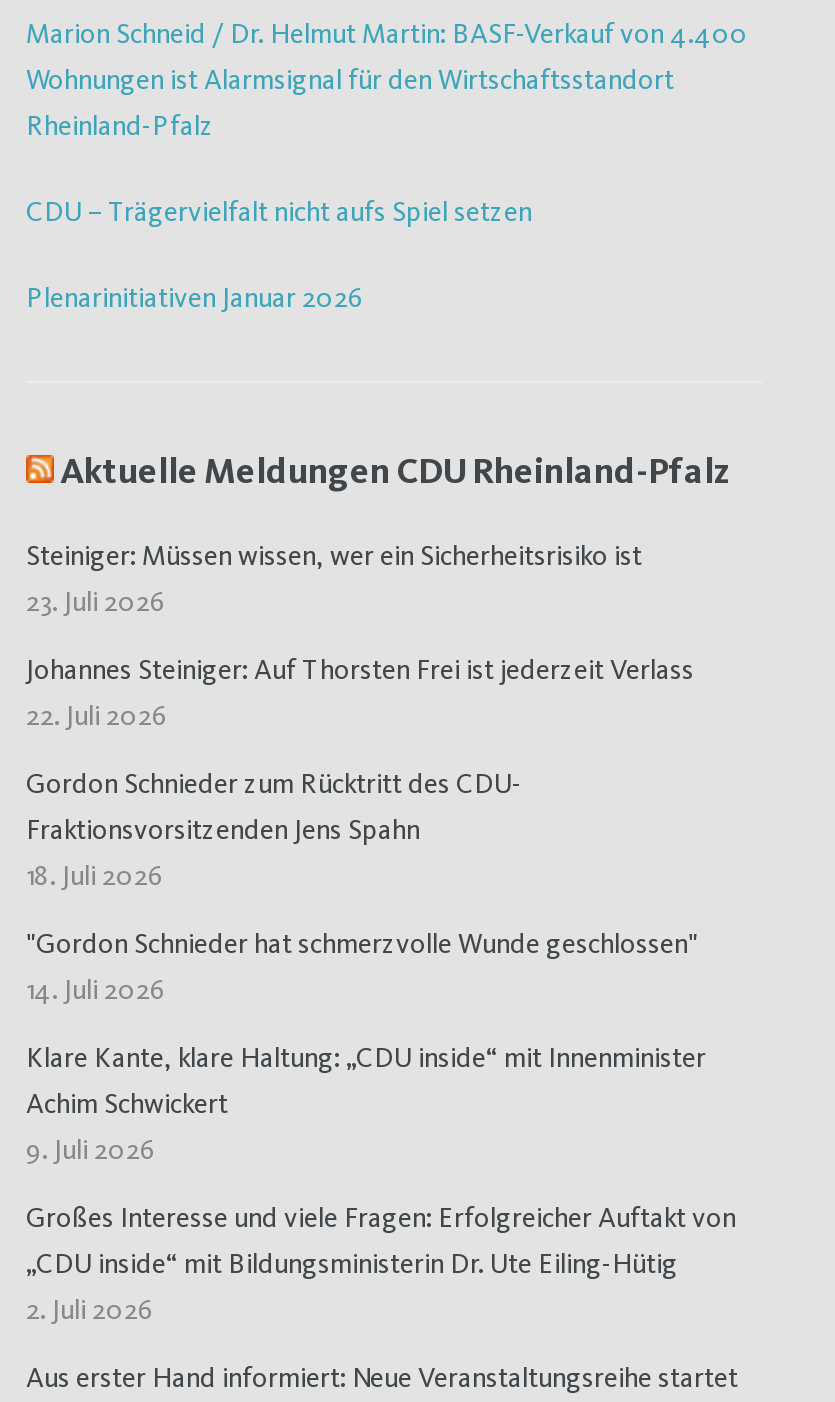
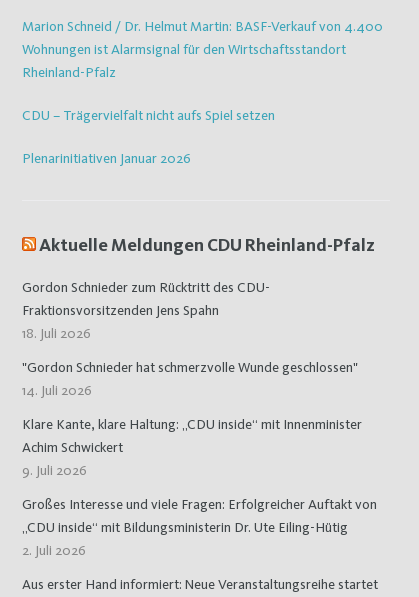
[26,539,694,731] Steiniger: Müssen wissen, wer ein Sicherheitsrisiko ist | 23. Juli 2026 | Johannes Steiniger: Auf Thorsten Frei ist jederzeit Verlass | 22. Juli 2026 -> none

